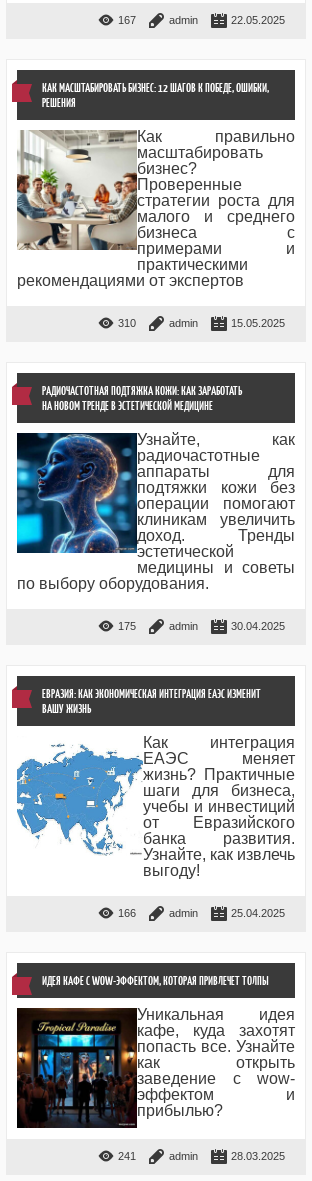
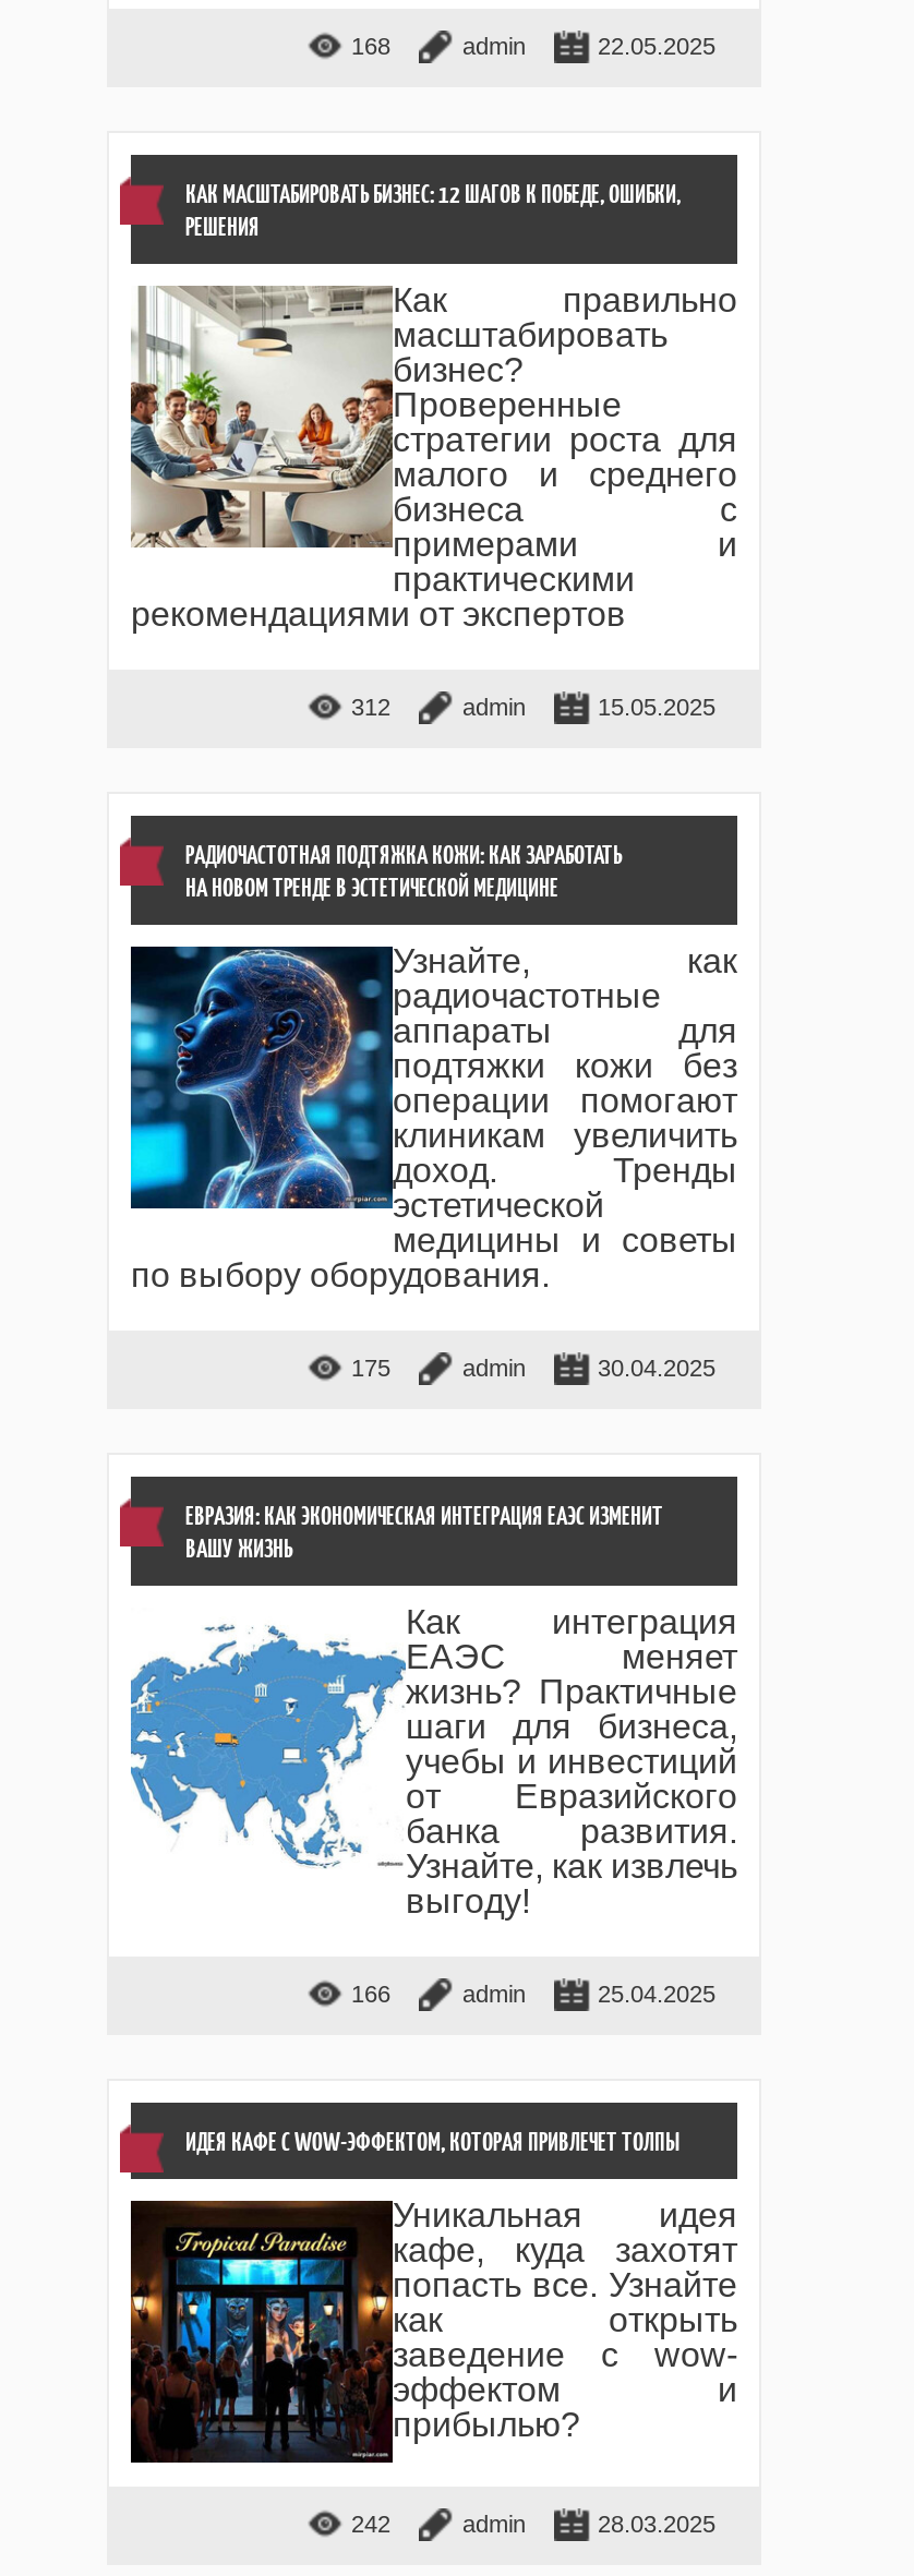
[118,14,136,26] 167 -> [351,33,390,59] 168
[118,317,136,329] 310 -> [351,694,390,720] 312
[118,1150,136,1162] 241 -> [351,2511,390,2537] 242

